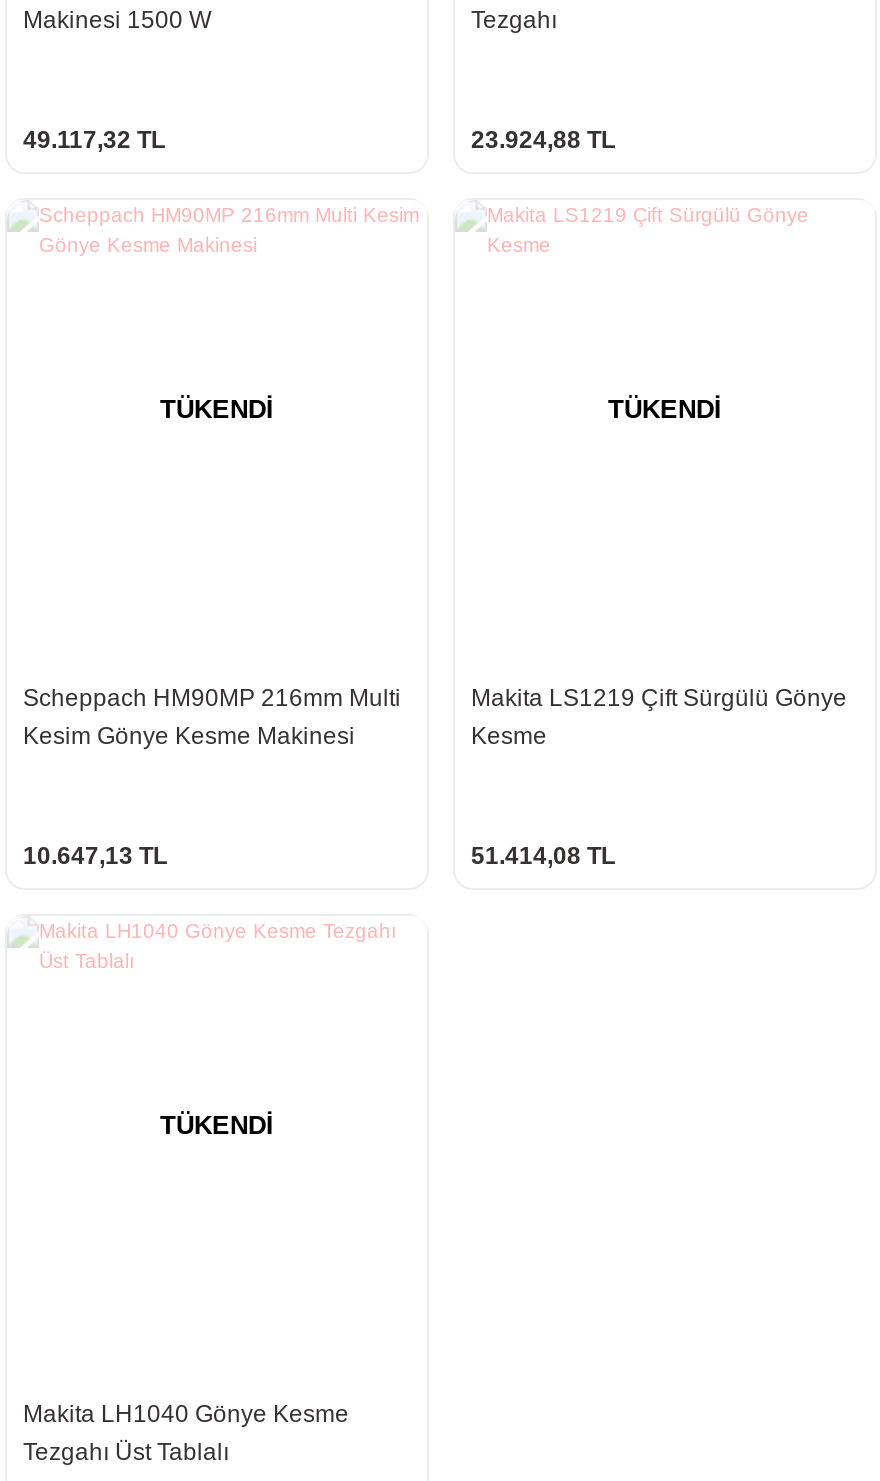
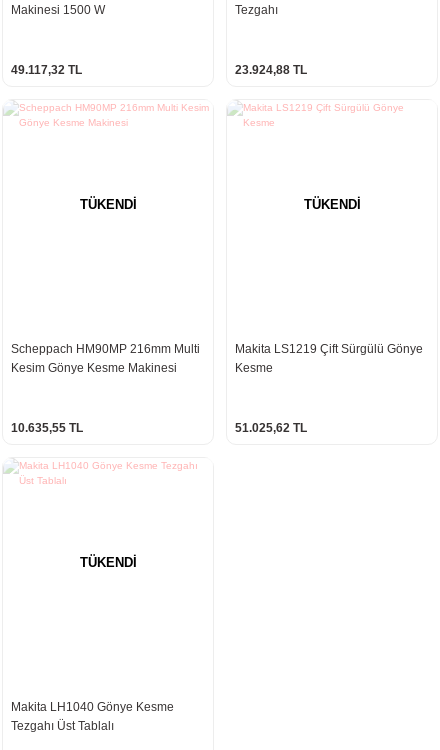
[23,843,167,871] 10.647,13 TL -> [11,421,83,435] 10.635,55 TL
[471,843,615,871] 51.414,08 TL -> [235,421,307,435] 51.025,62 TL

